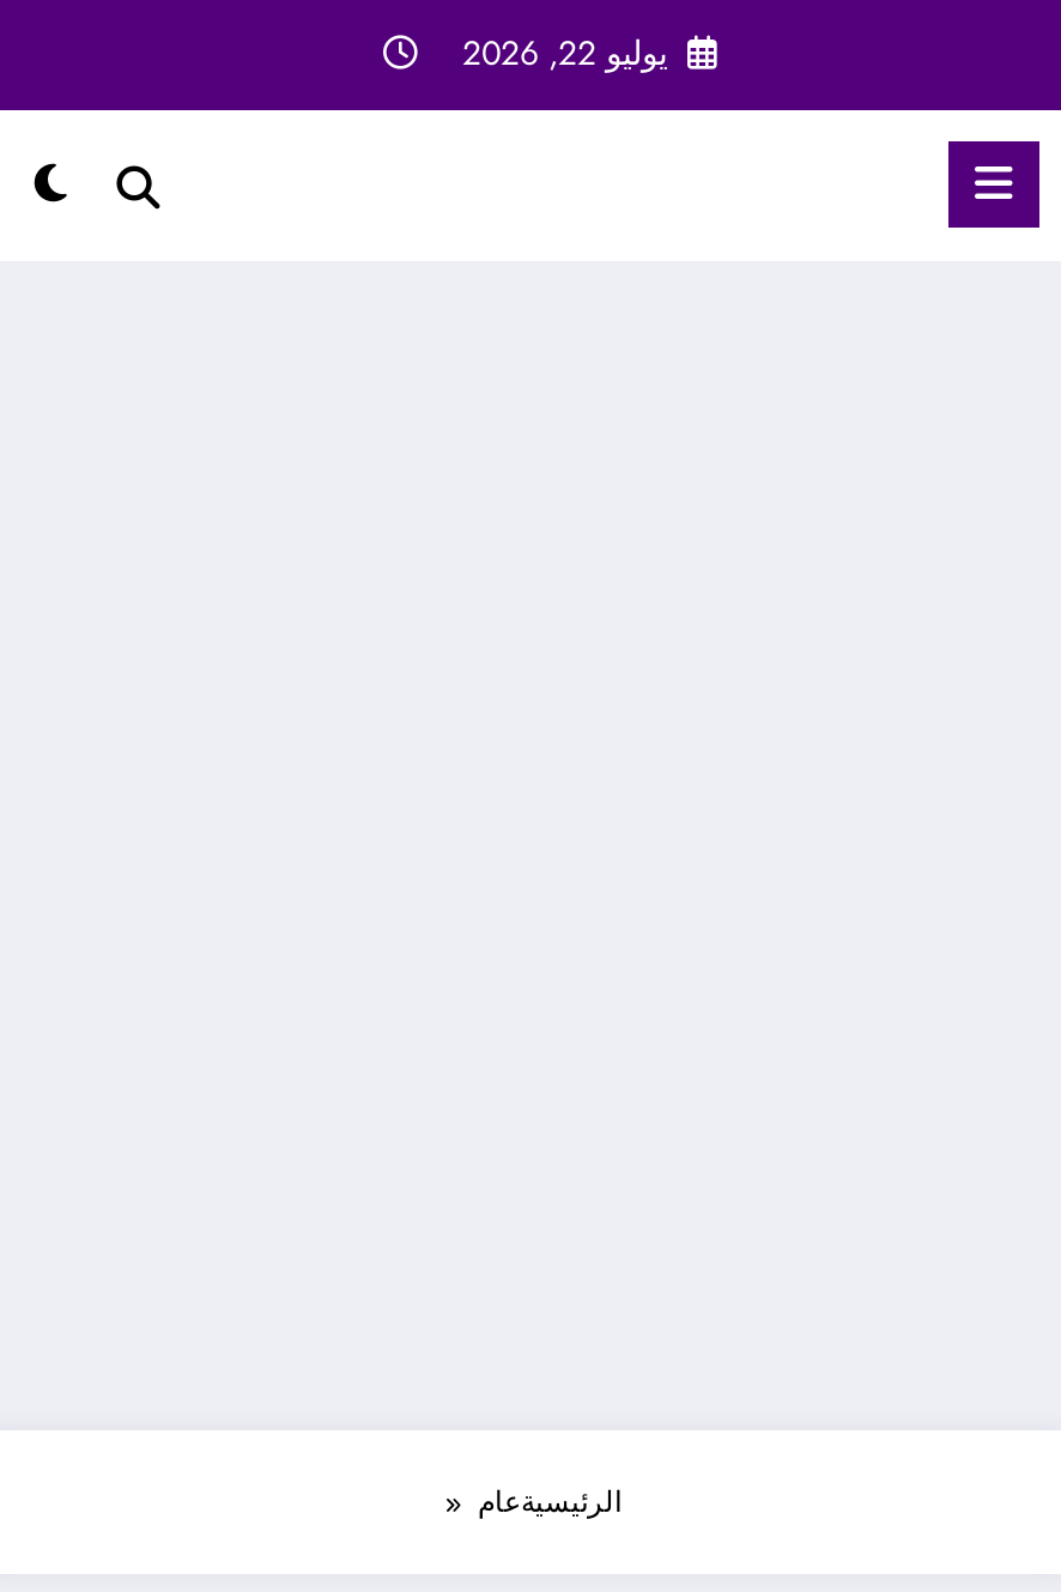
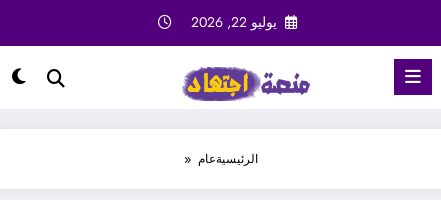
none -> [182,66,310,102] [image]

